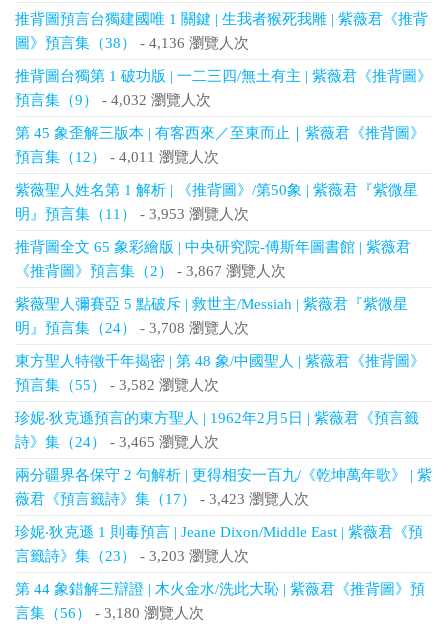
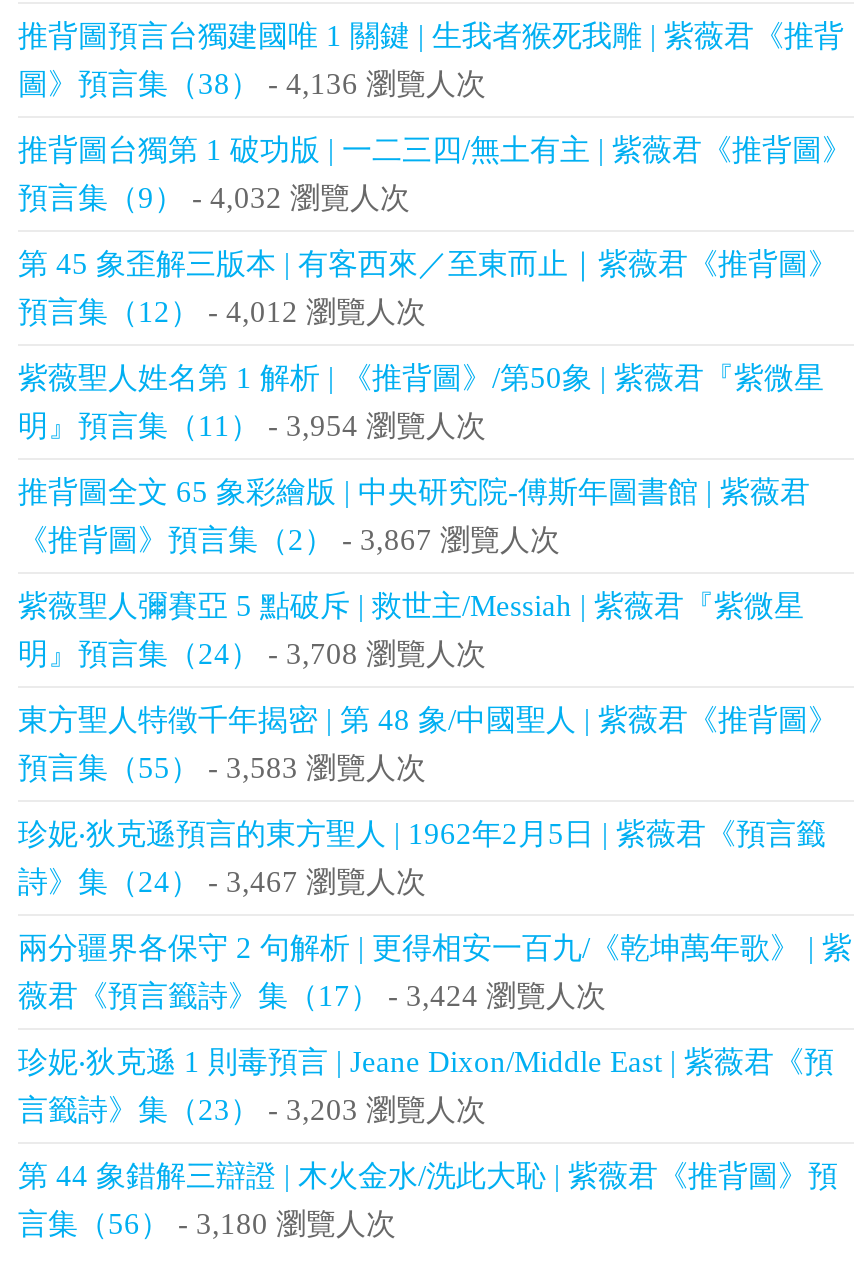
[15,148,219,164] 預言集（12）- 4,011 瀏覽人次 -> [18,295,426,327] 預言集（12）- 4,012 瀏覽人次
[15,205,249,221] 明』預言集（11）- 3,953 瀏覽人次 -> [18,409,486,441] 明』預言集（11）- 3,954 瀏覽人次
[15,376,219,392] 預言集（55）- 3,582 瀏覽人次 -> [18,751,426,783] 預言集（55）- 3,583 瀏覽人次
[15,433,219,449] 詩》集（24）- 3,465 瀏覽人次 -> [18,865,426,897] 詩》集（24）- 3,467 瀏覽人次
[15,490,309,506] 薇君《預言籤詩》集（17）- 3,423 瀏覽人次 -> [18,979,606,1011] 薇君《預言籤詩》集（17）- 3,424 瀏覽人次

